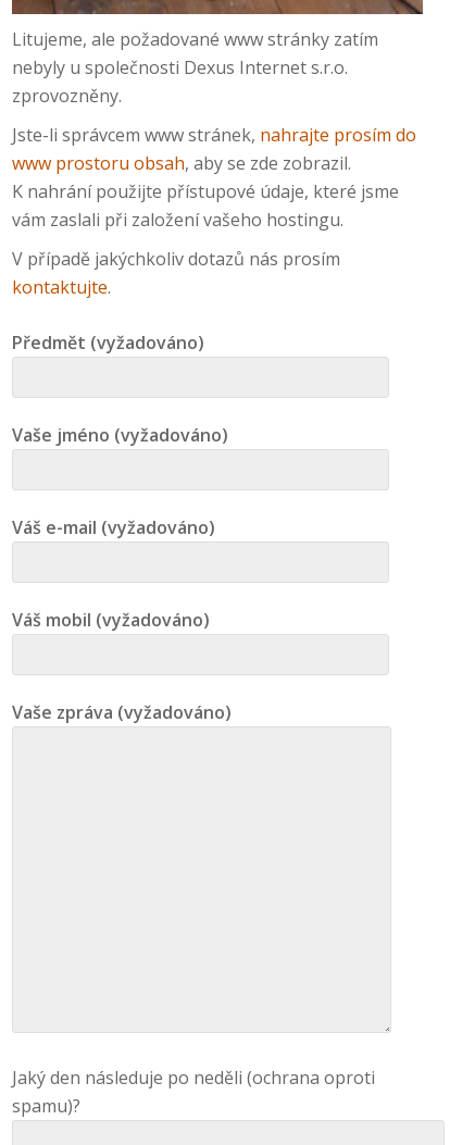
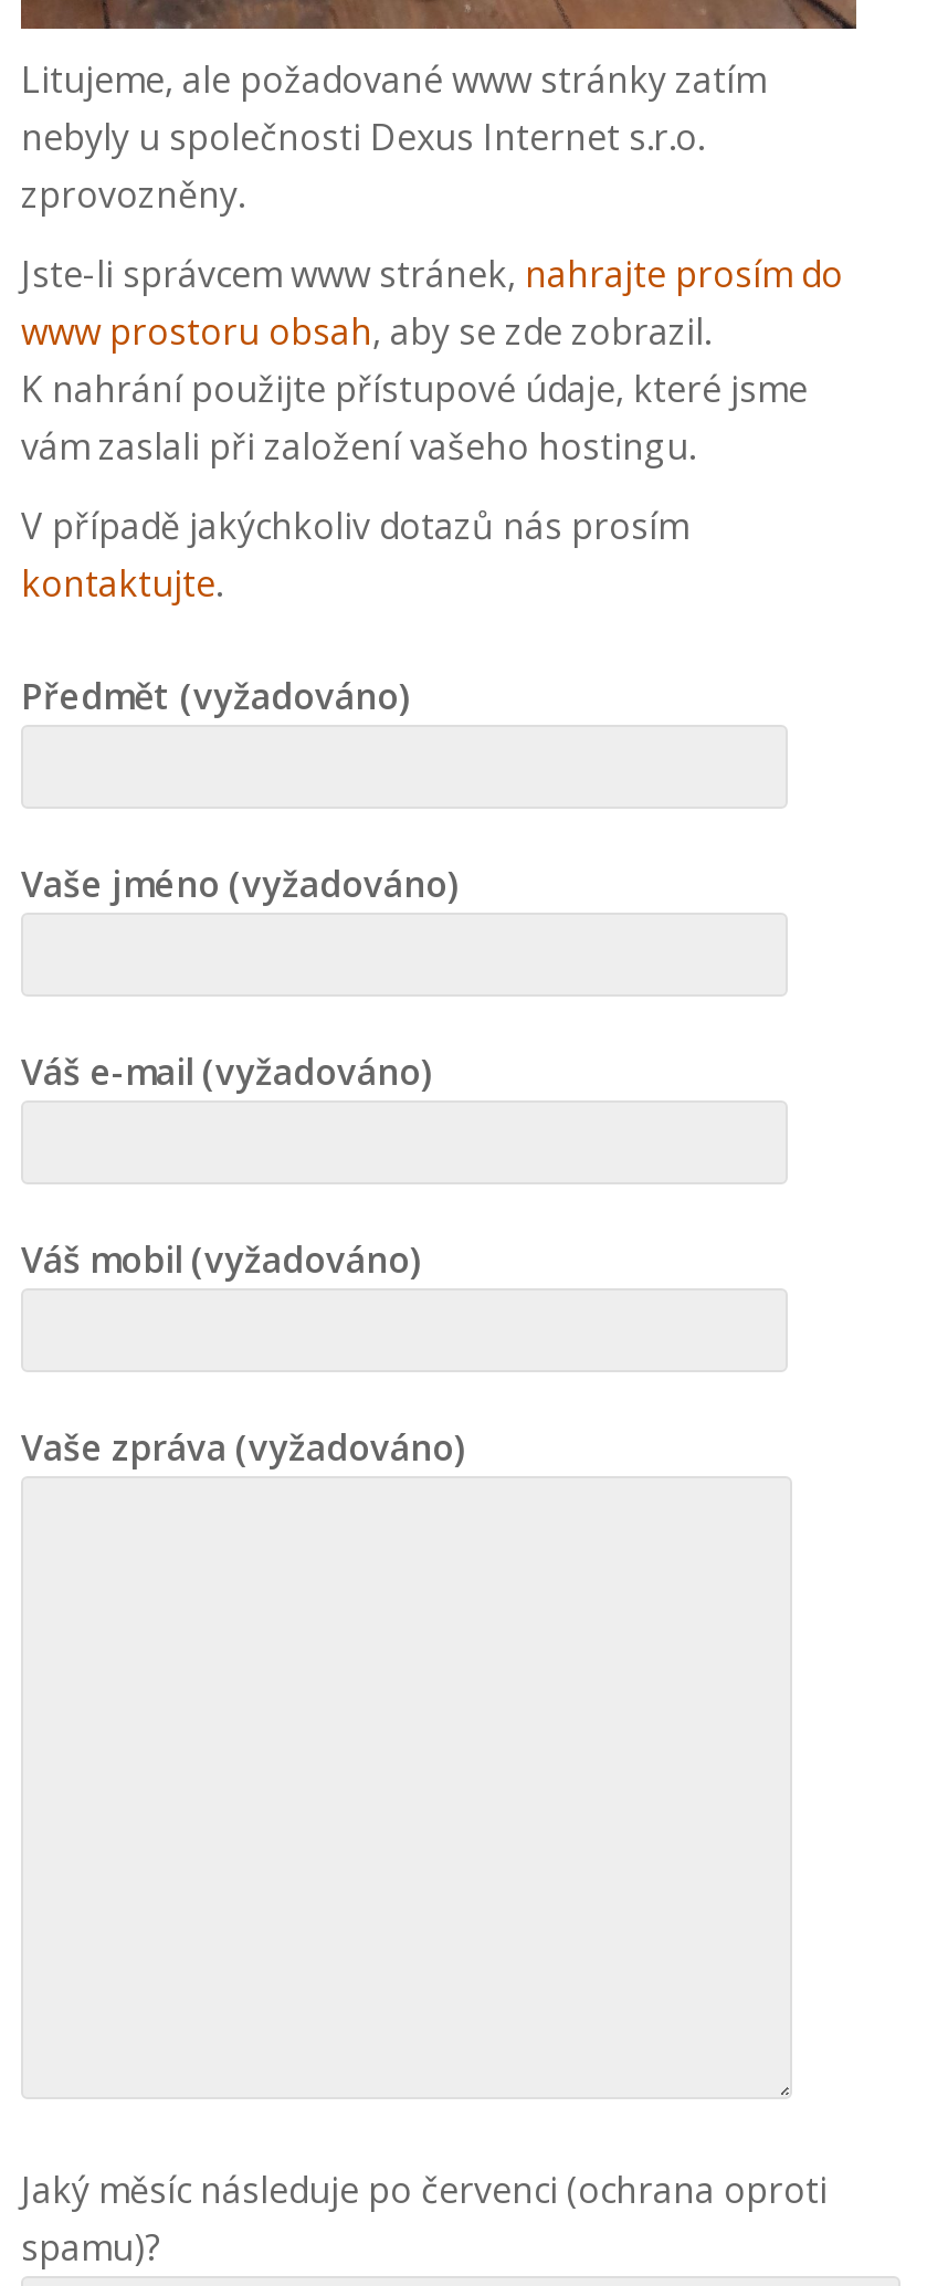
[12,1065,375,1089] Jaký den následuje po neděli (ochrana oproti -> [21,2165,828,2213] Jaký měsíc následuje po červenci (ochrana oproti

